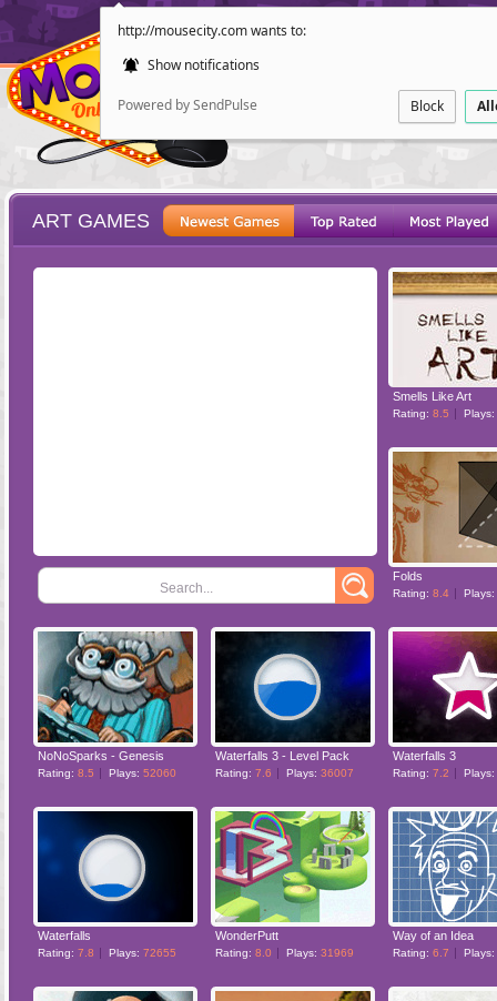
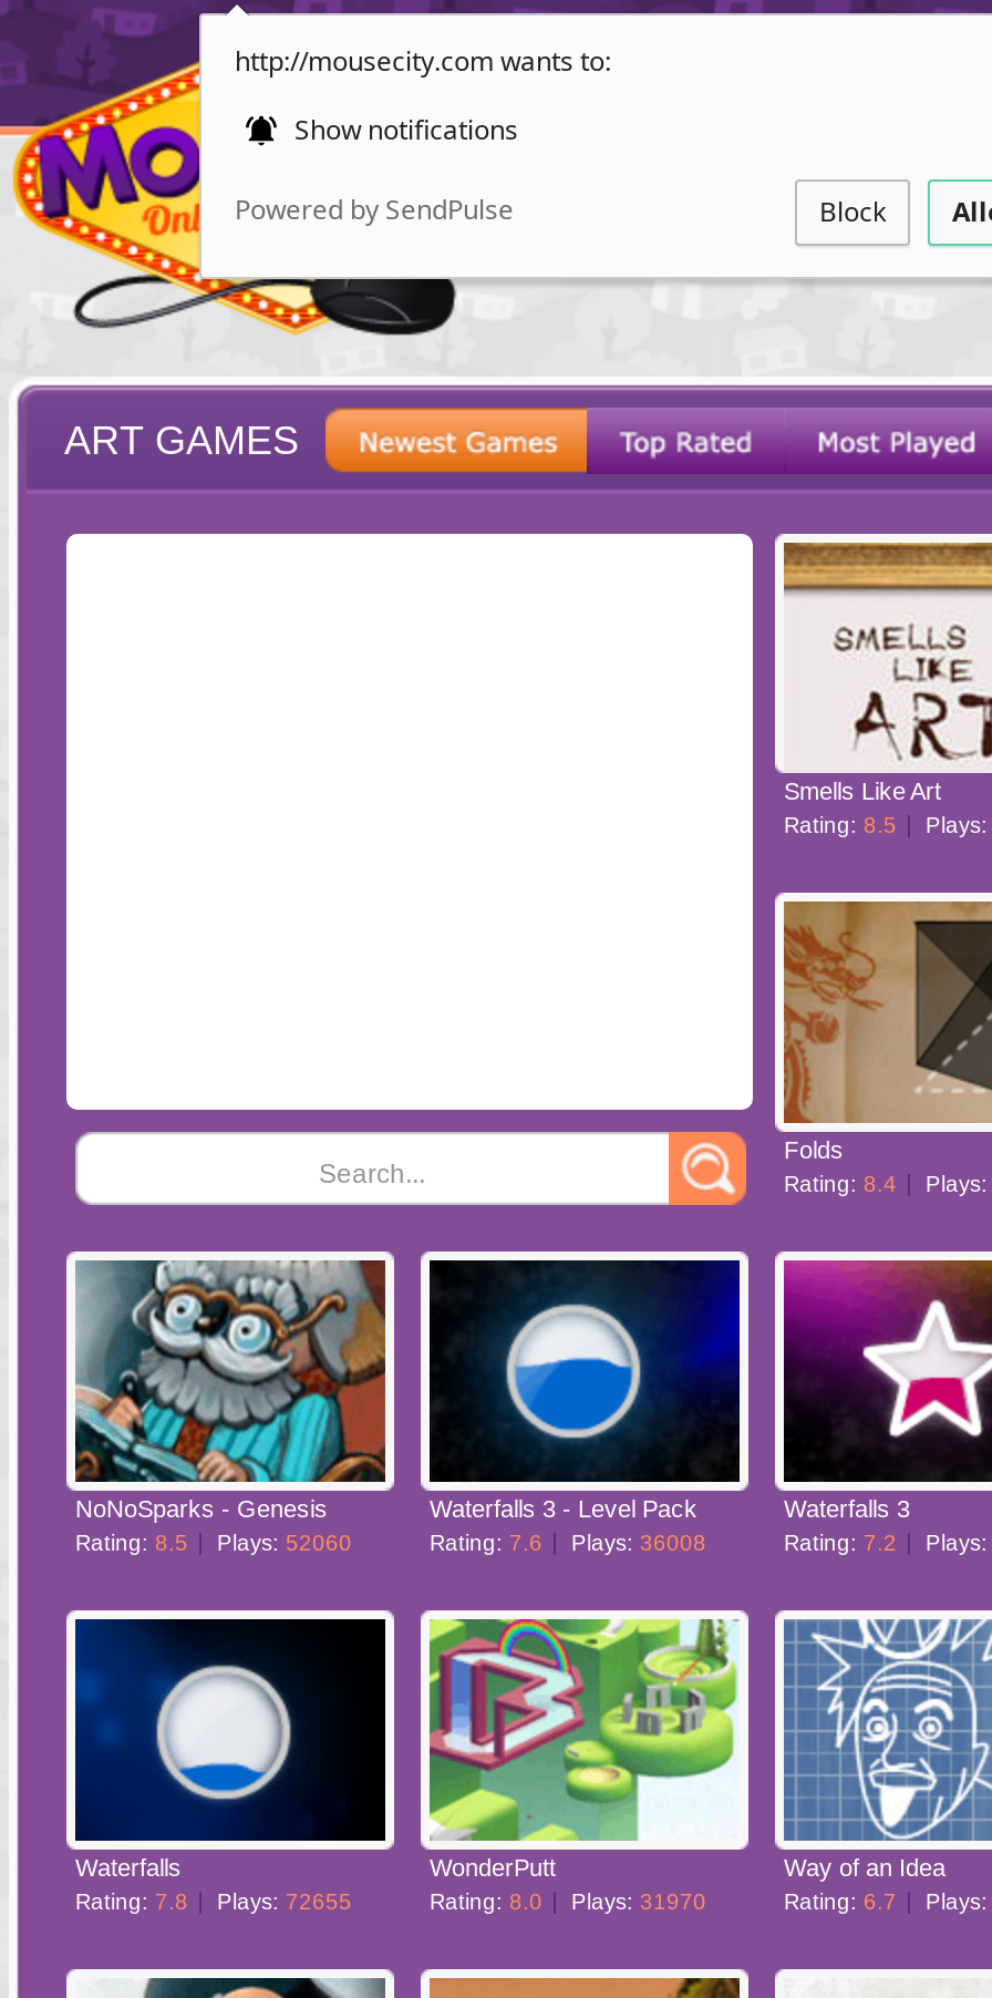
[215,767,354,779] Rating: 7.6 Plays: 36007 -> [430,1531,706,1555] Rating: 7.6 Plays: 36008
[215,947,354,959] Rating: 8.0 Plays: 31969 -> [430,1889,706,1914] Rating: 8.0 Plays: 31970

